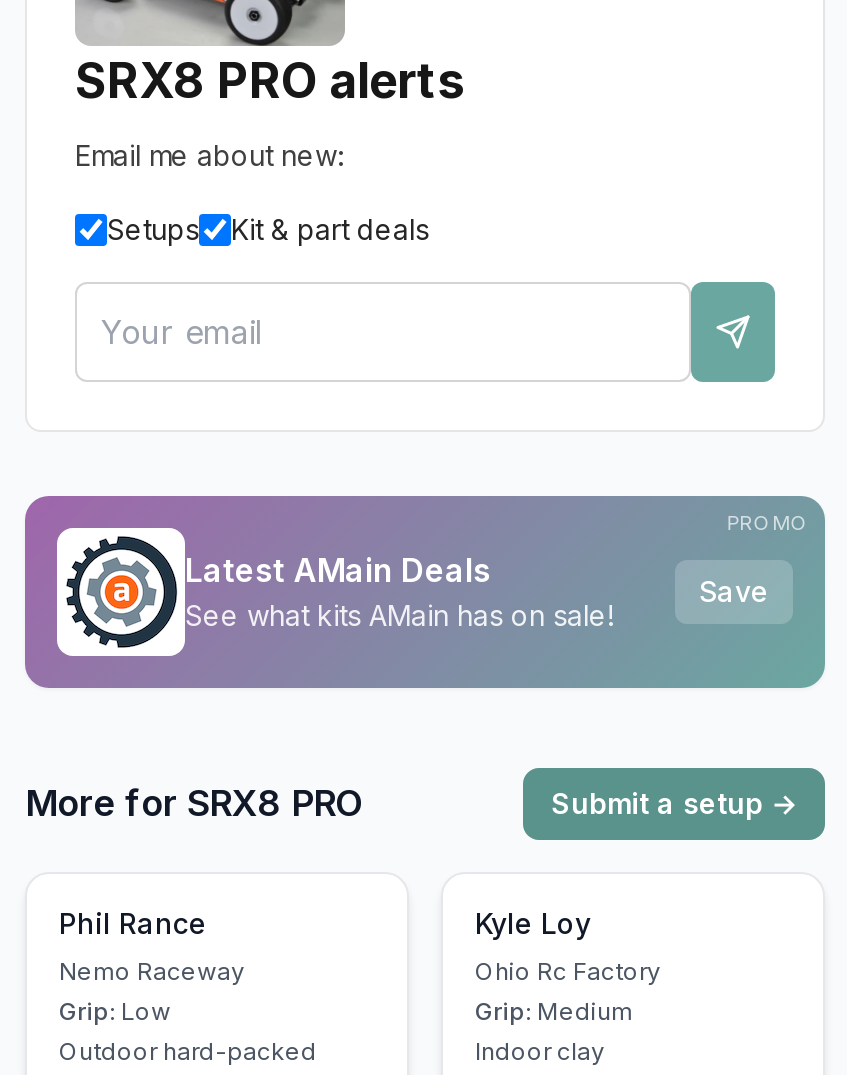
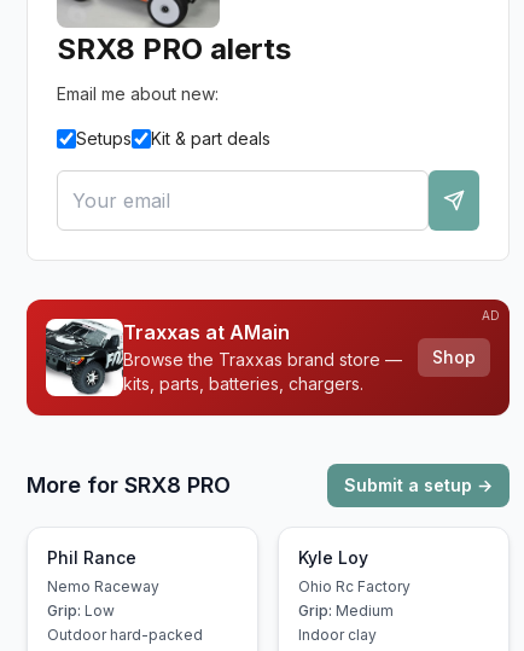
[23,494,827,690] [image] | Latest AMain Deals | See what kits AMain has on sale! -> [25,298,511,417] [image] | Traxxas at AMain | Browse the Traxxas brand store — | kits, parts, batteries, chargers.
[727,510,809,534] PROMO -> [481,308,500,322] AD
[699,574,769,608] Save -> [432,347,476,367] Shop

